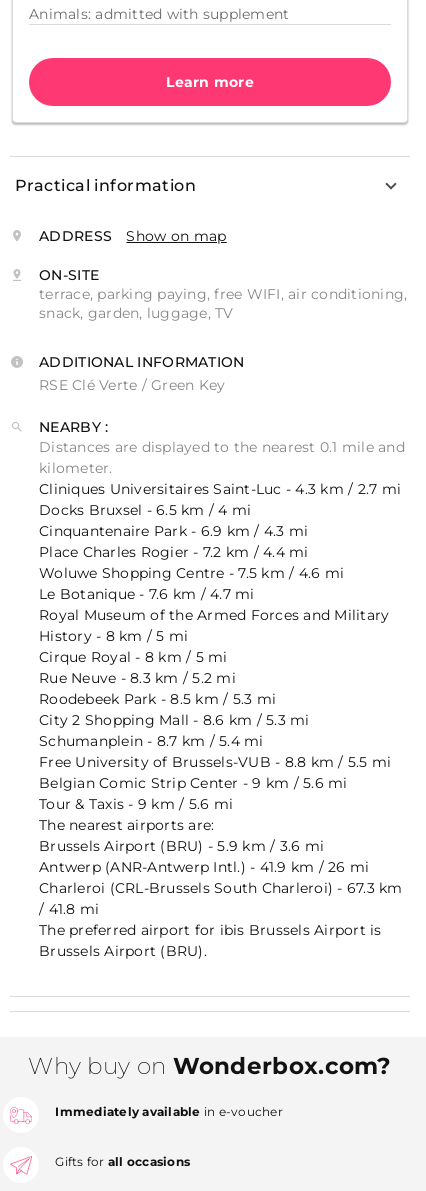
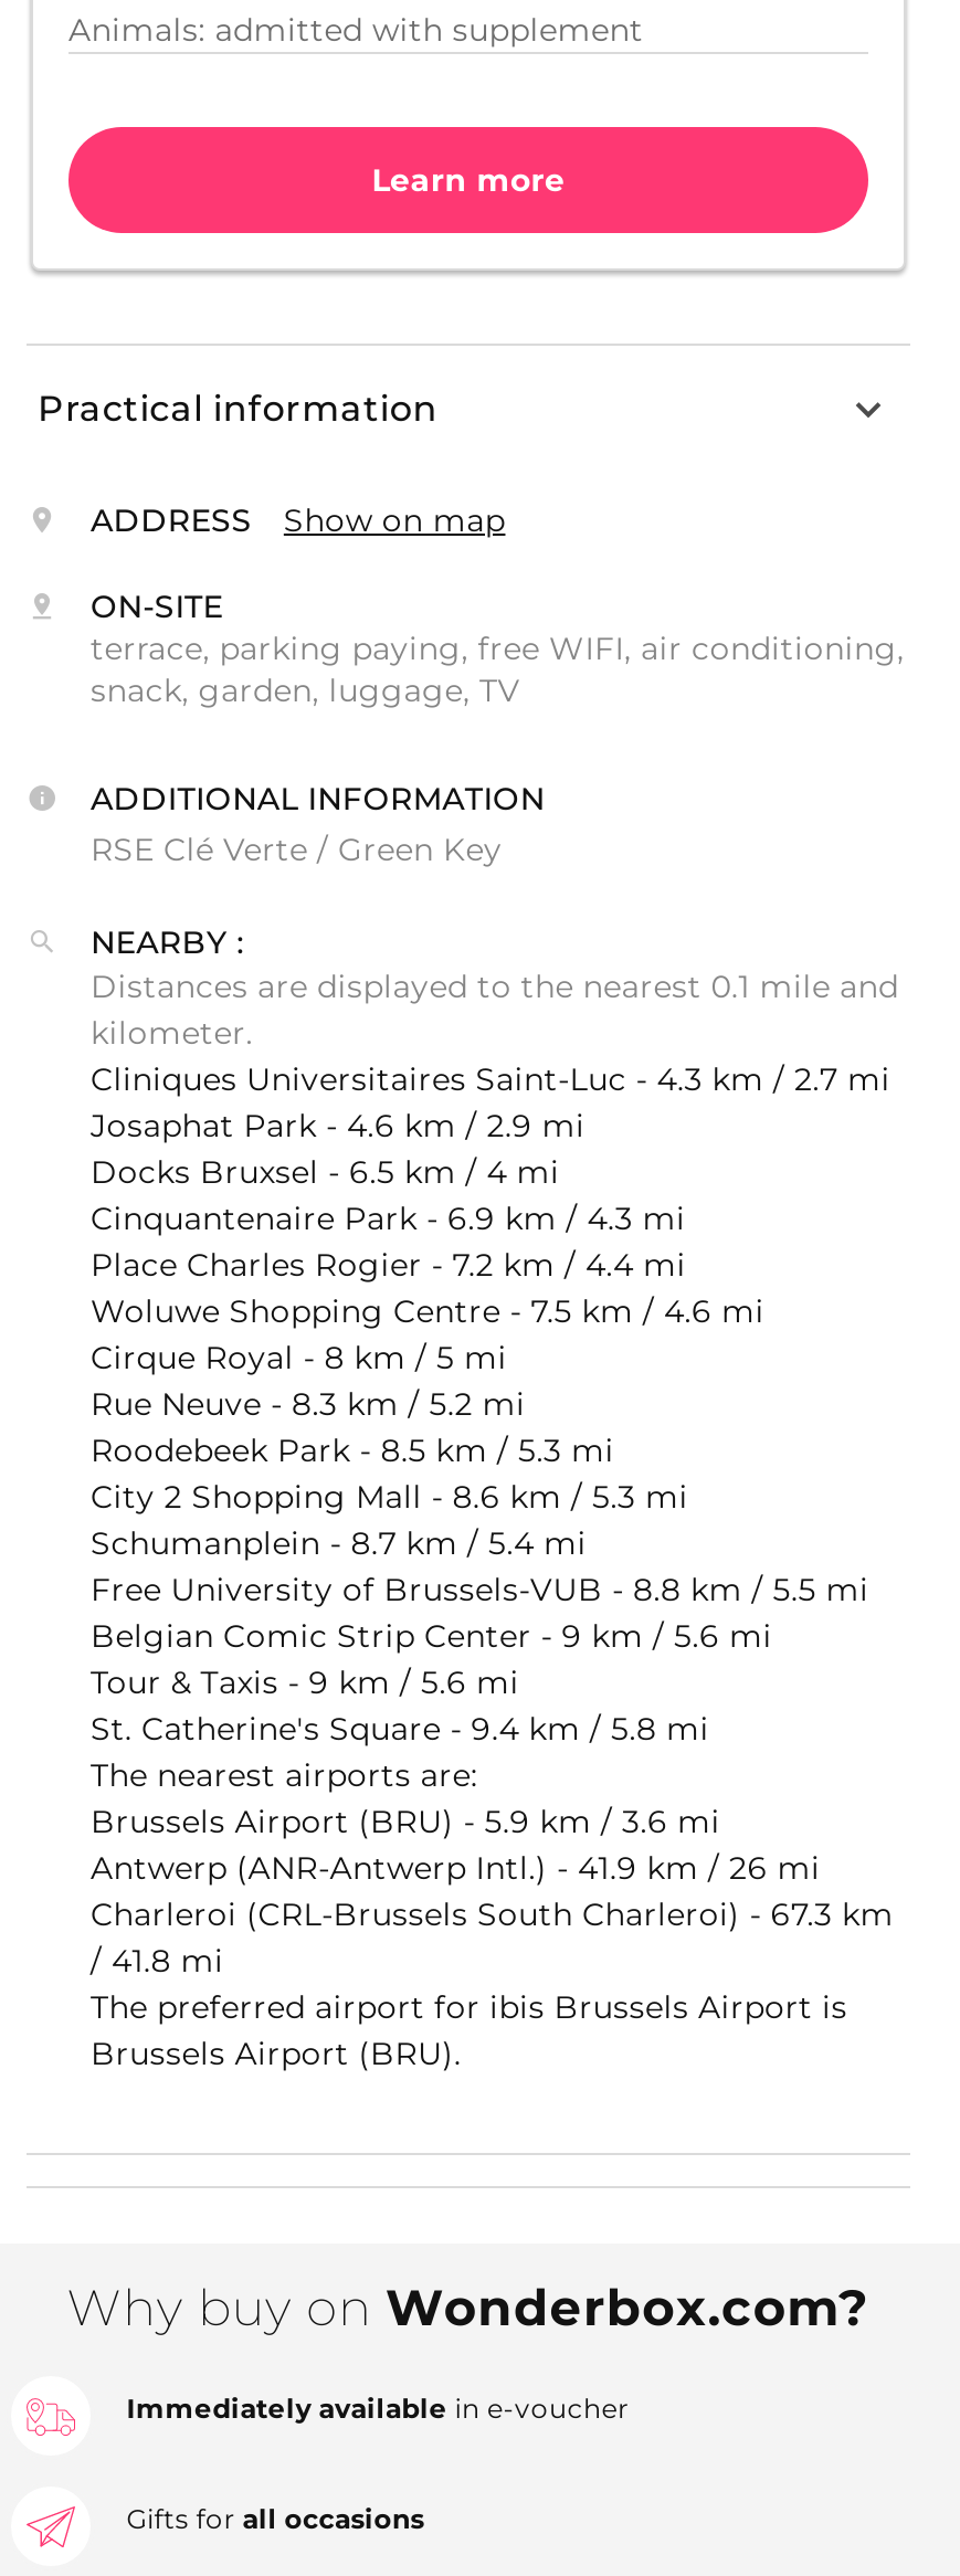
none -> [91,1107,585,1146] Josaphat Park - 4.6 km / 2.9 mi
moved [39,501,344,582] -> [91,1153,764,1332]: Docks Bruxsel - 6.5 km / 4 mi | Cinquantenaire Park - 6.9 km / 4.3 mi | Place Charles Rogier - 7.2 km / 4.4 mi | Woluwe Shopping Centre - 7.5 km / 4.6 mi
[39,585,389,645] Le Botanique - 7.6 km / 4.7 mi | Royal Museum of the Armed Forces and Military | History - 8 km / 5 mi -> none
moved [39,648,391,813] -> [91,1339,869,1703]: Cirque Royal - 8 km / 5 mi | Rue Neuve - 8.3 km / 5.2 mi | Roodebeek Park - 8.5 km / 5.3 mi | City 2 Shopping Mall - 8.6 km / 5.3 mi | Schumanplein - 8.7 km / 5.4 mi | Free University of Brussels-VUB - 8.8 km / 5.5 mi | Belgian Comic Strip Center - 9 km / 5.6 mi | Tour & Taxis - 9 km / 5.6 mi
none -> [91,1710,709,1750] St. Catherine's Square - 9.4 km / 5.8 mi

